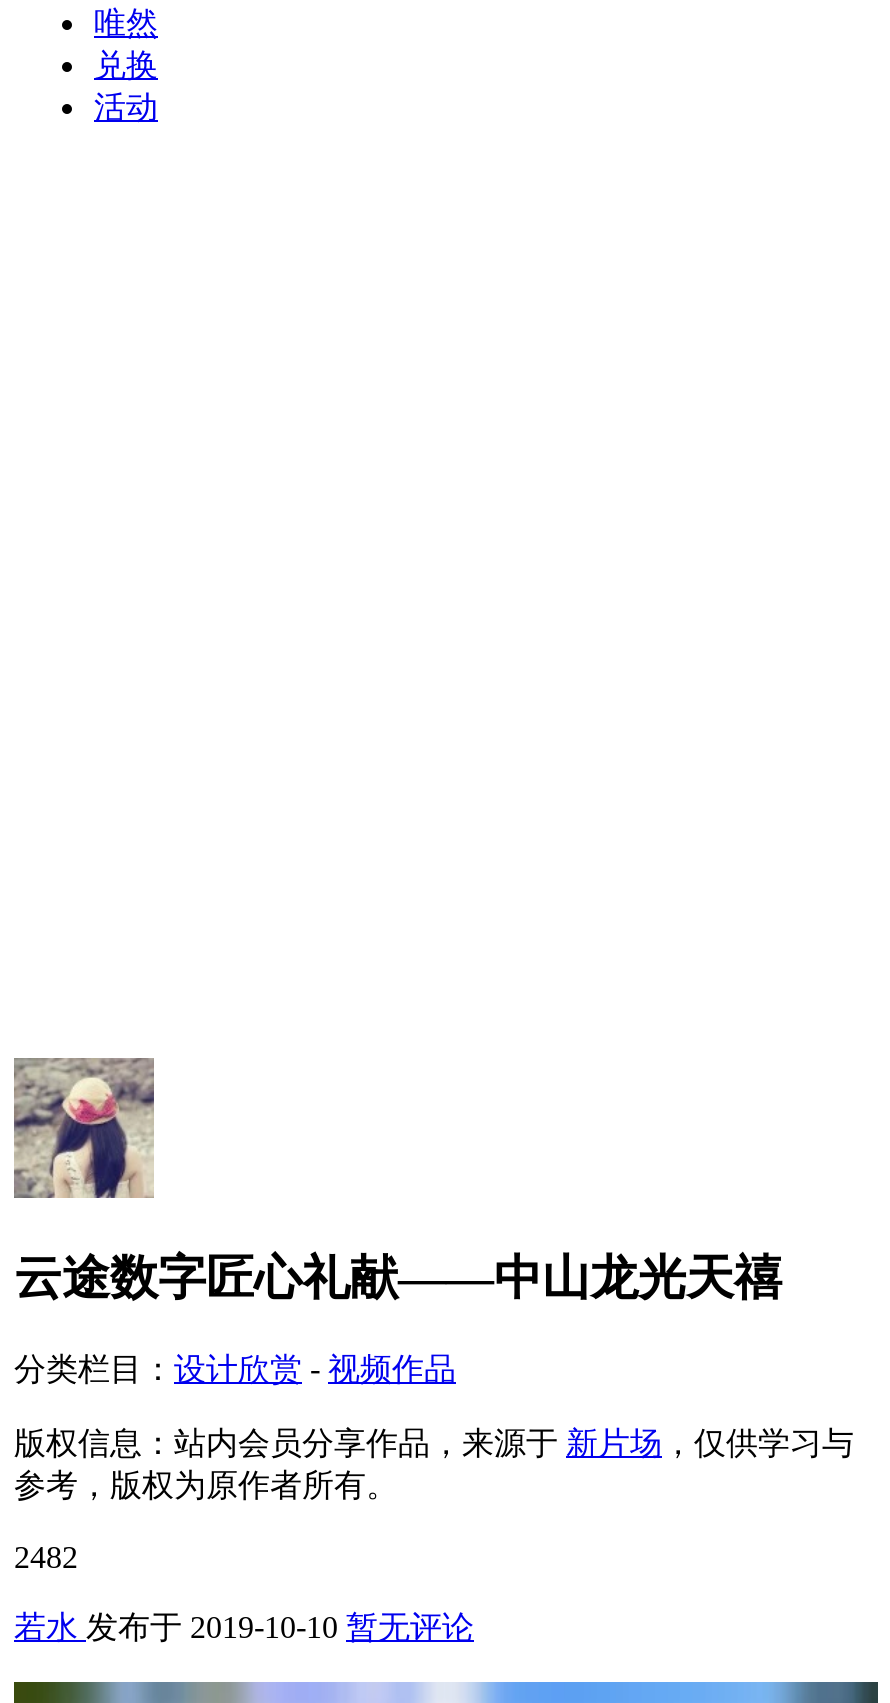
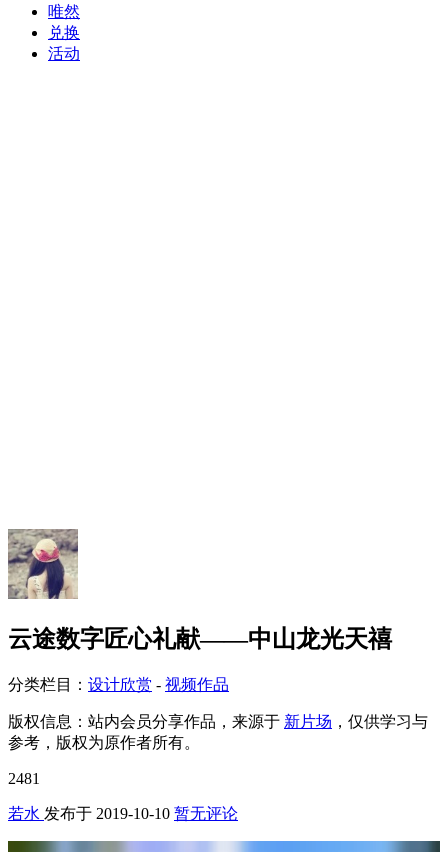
[14,1540,78,1574] 2482 -> [8,770,40,787] 2481

